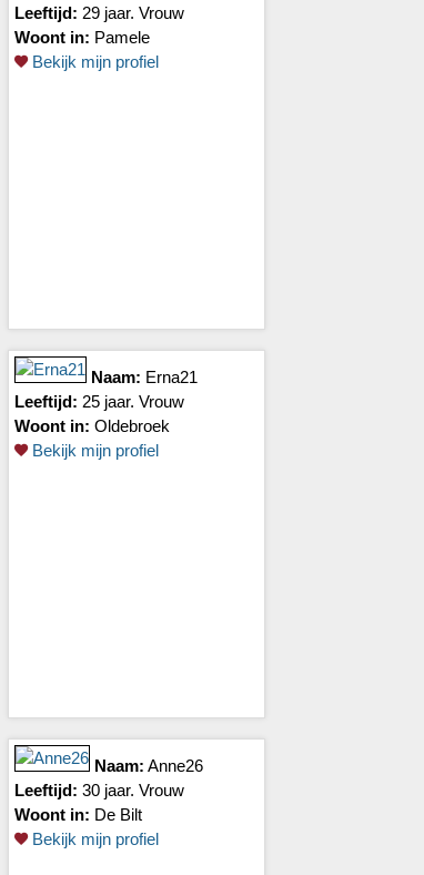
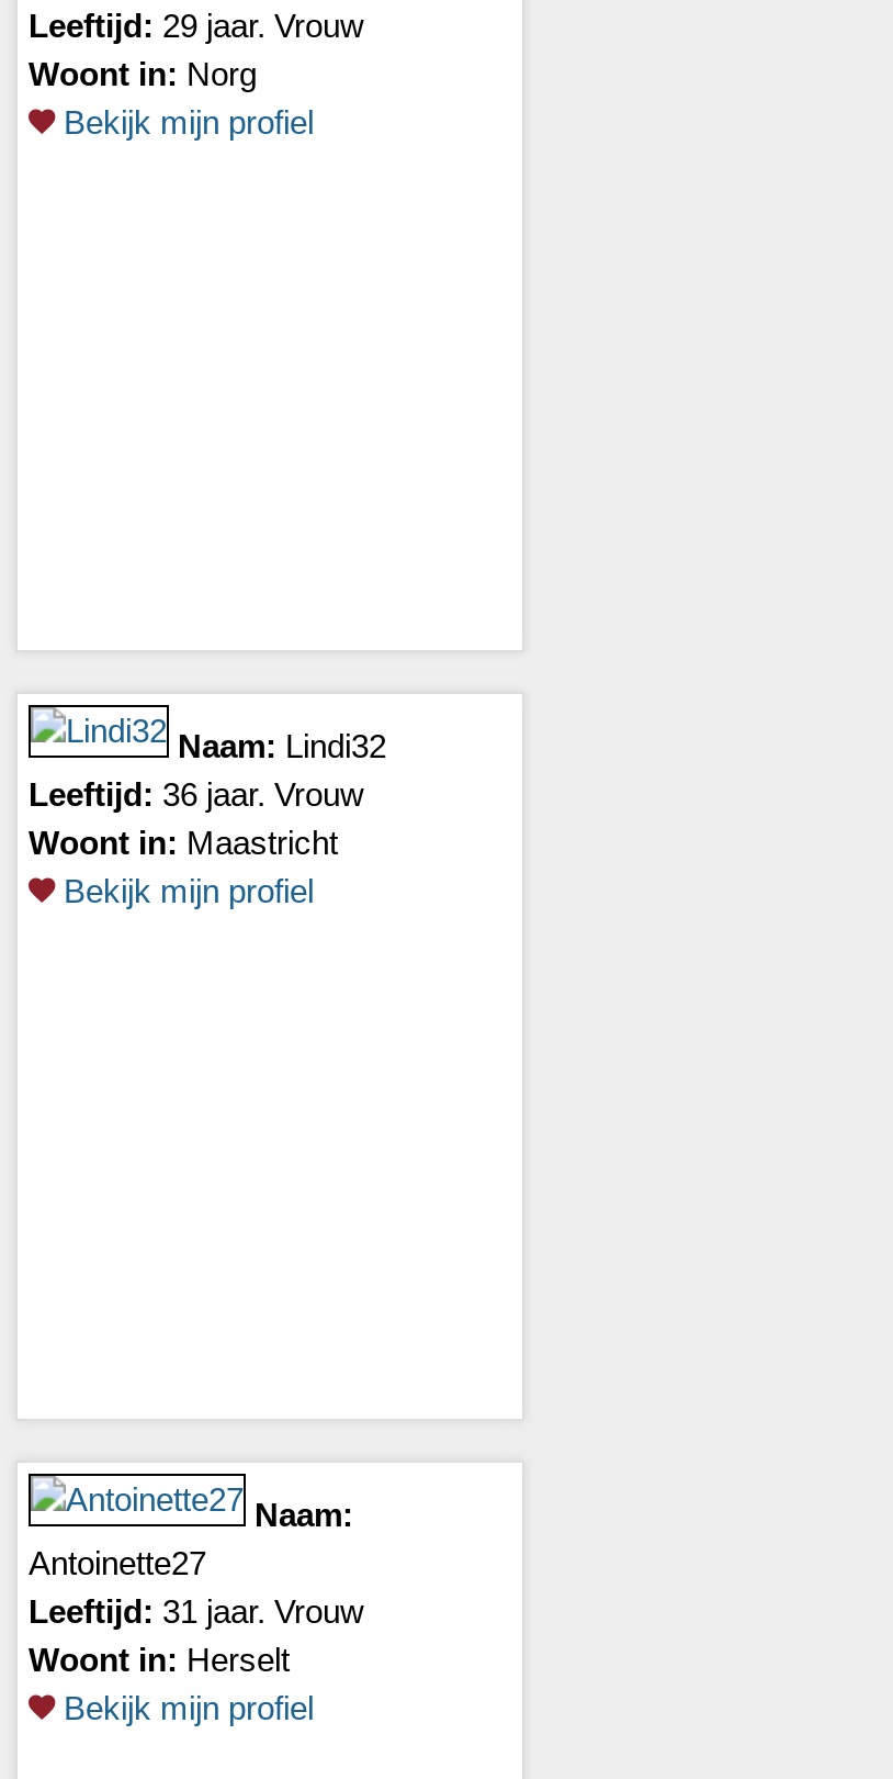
[14,28,150,47] Woont in: Pamele -> [29,55,257,92] Woont in: Norg
[91,368,198,387] Naam: Erna21 -> [178,727,386,765] Naam: Lindi32
[14,392,184,411] Leeftijd: 25 jaar. Vrouw -> [29,776,364,813] Leeftijd: 36 jaar. Vrouw
[14,417,170,435] Woont in: Oldebroek -> [29,824,338,861] Woont in: Maastricht
[14,756,203,824] Naam: Anne26 | Leeftijd: 30 jaar. Vrouw | Woont in: De Bilt -> [29,1496,364,1678] Naam: | Antoinette27 | Leeftijd: 31 jaar. Vrouw | Woont in: Herselt

